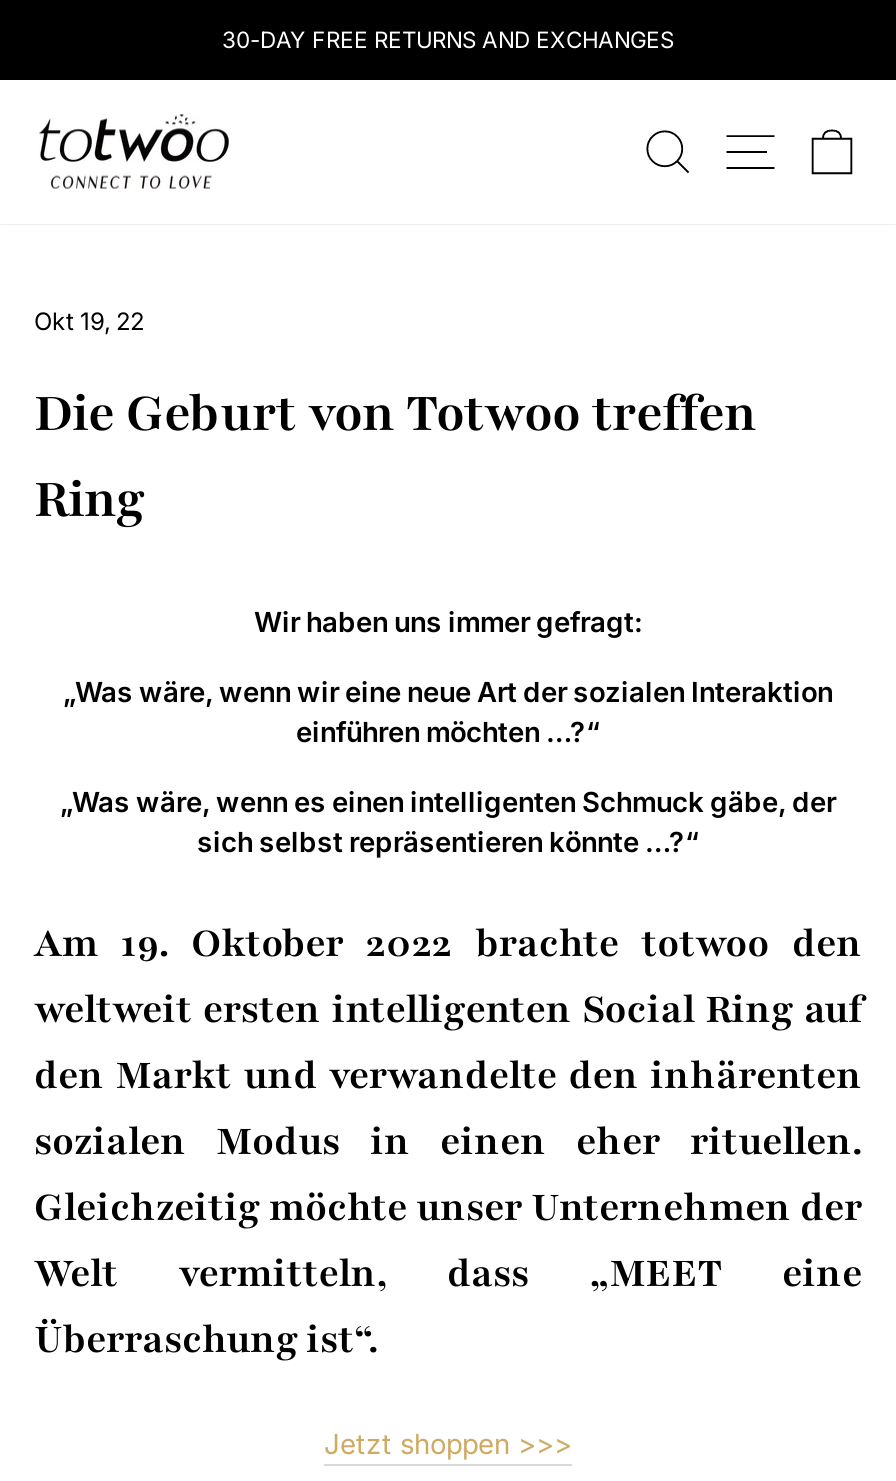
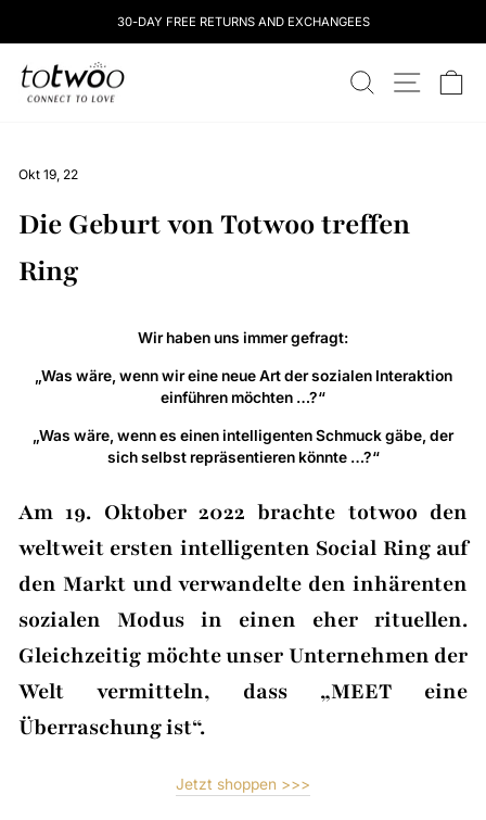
[222,26,674,54] 30-DAY FREE RETURNS AND EXCHANGES -> [117,14,369,29] 30-DAY FREE RETURNS AND EXCHANGEES

